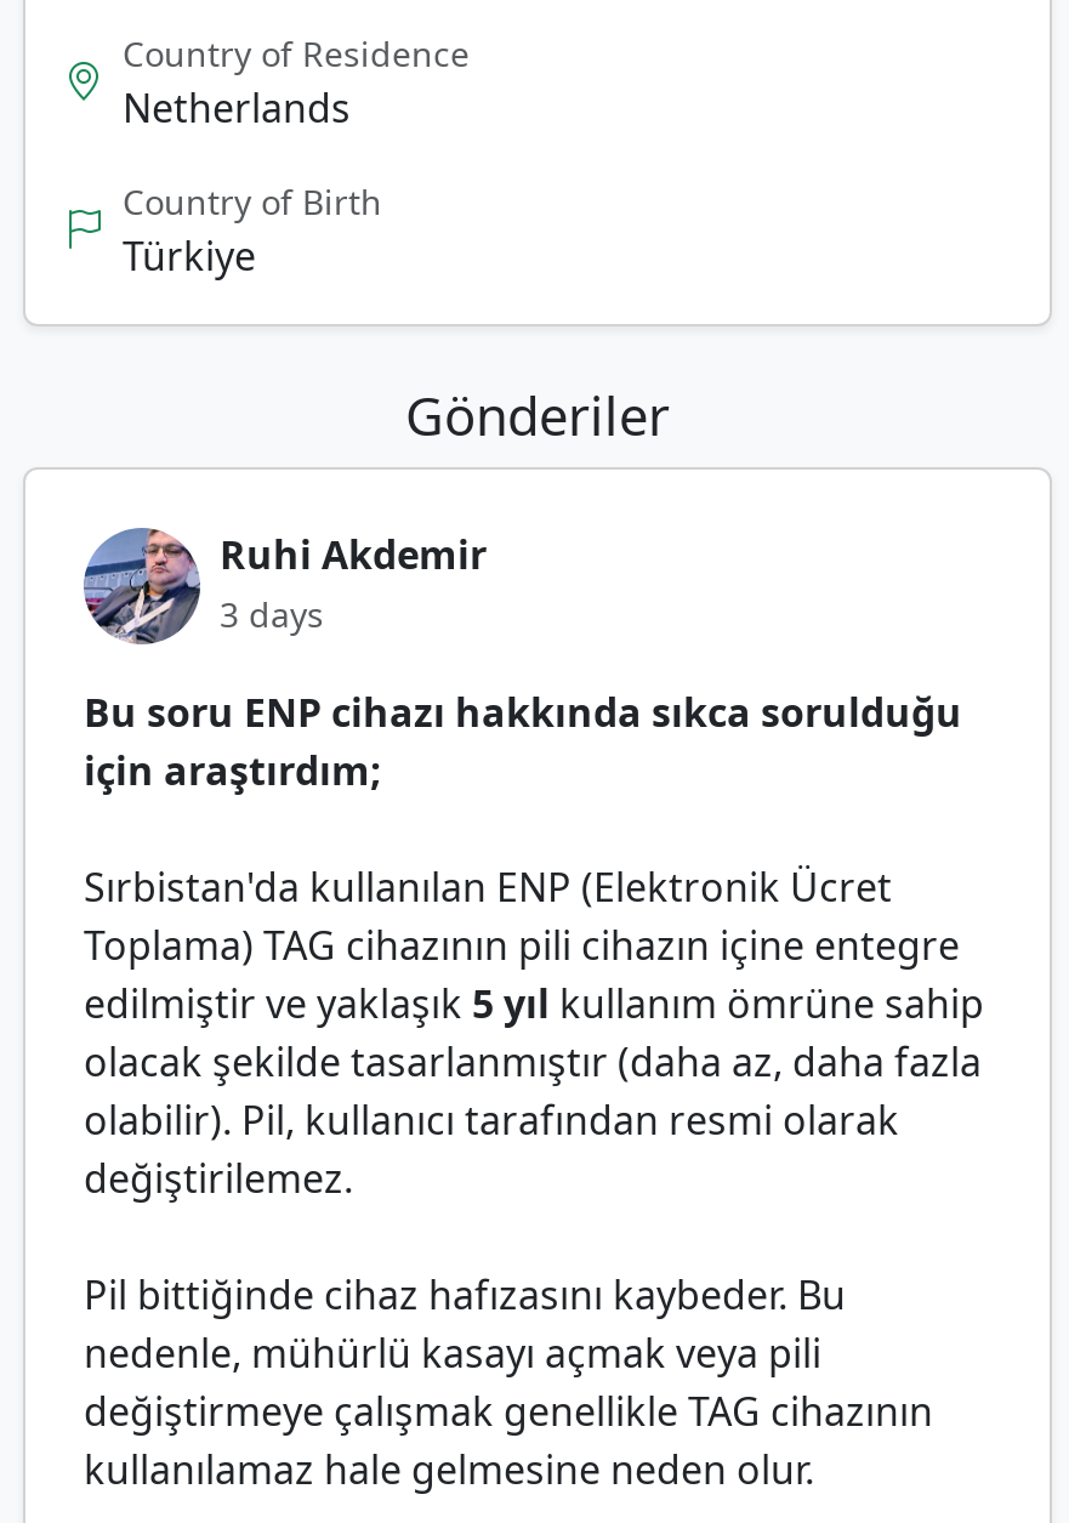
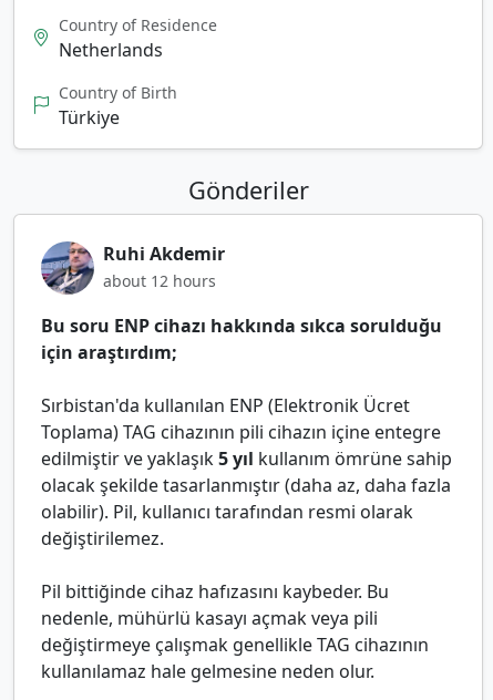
[220,590,324,636] 3 days -> [103,270,216,291] about 12 hours

